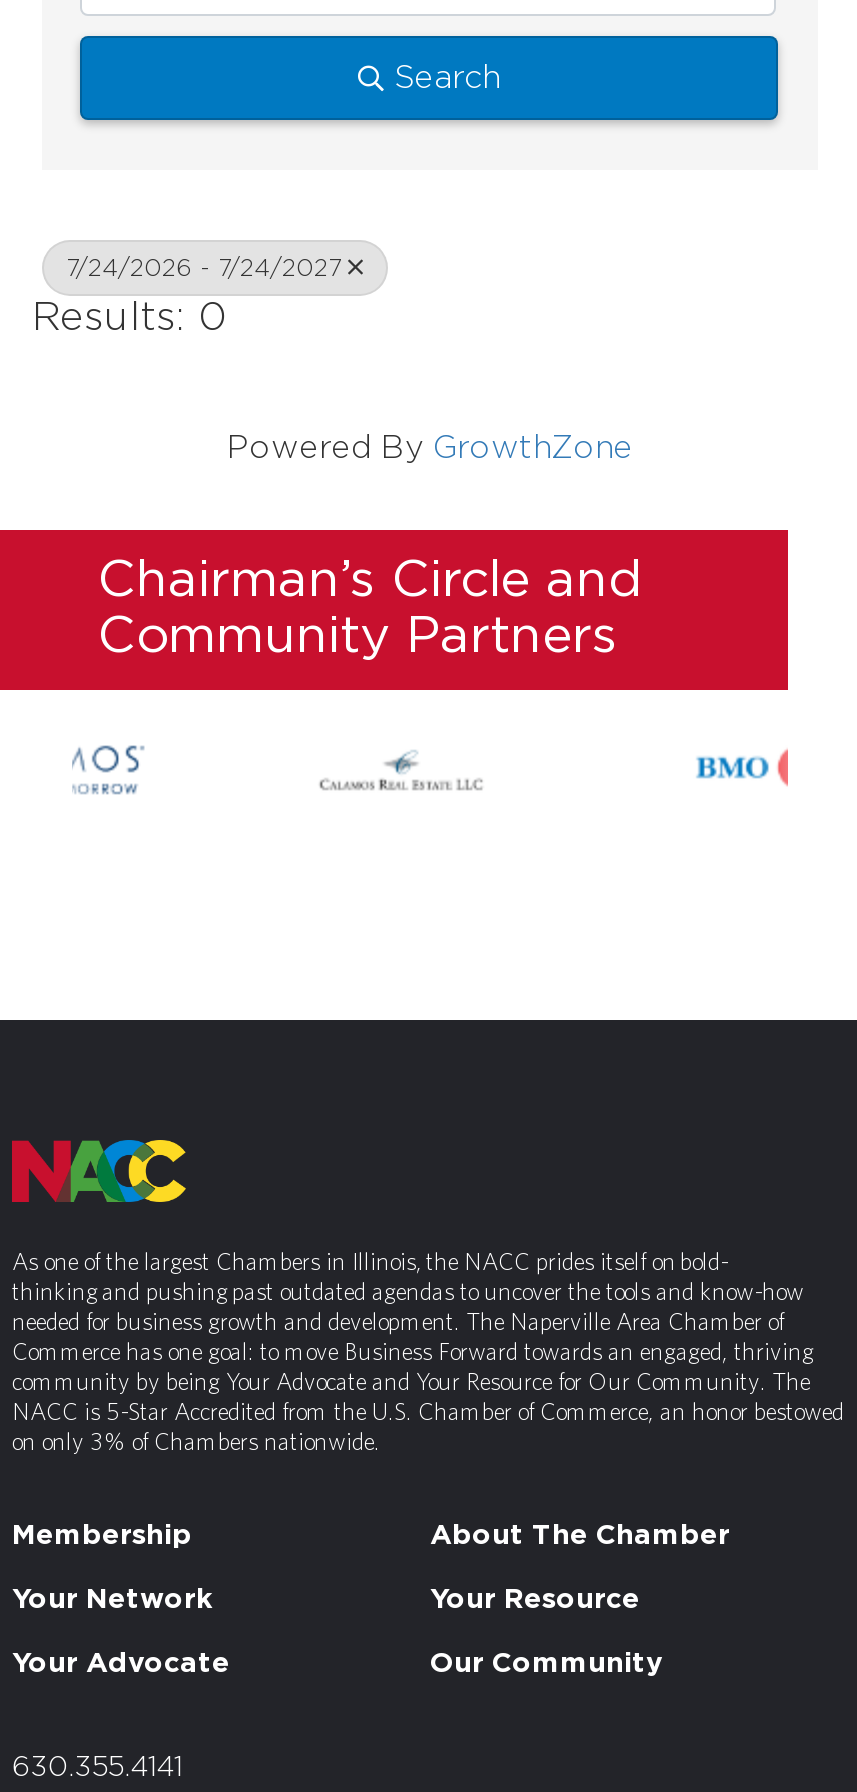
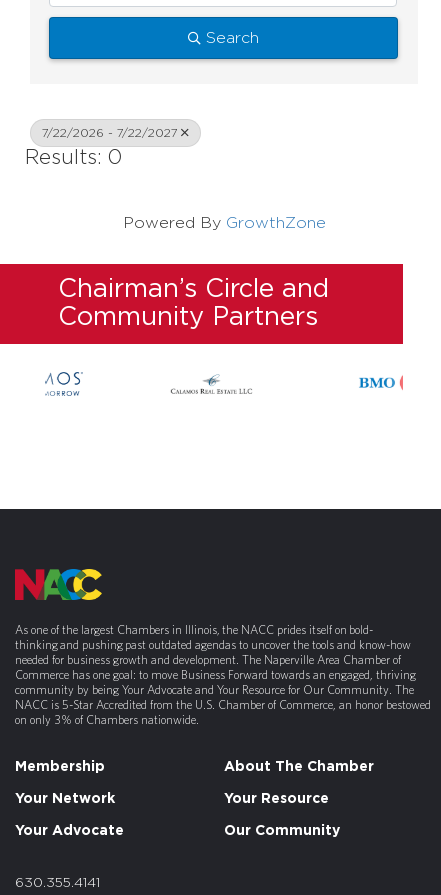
[66,256,342,280] 7/24/2026 - 7/24/2027 -> [42,127,178,139] 7/22/2026 - 7/22/2027

